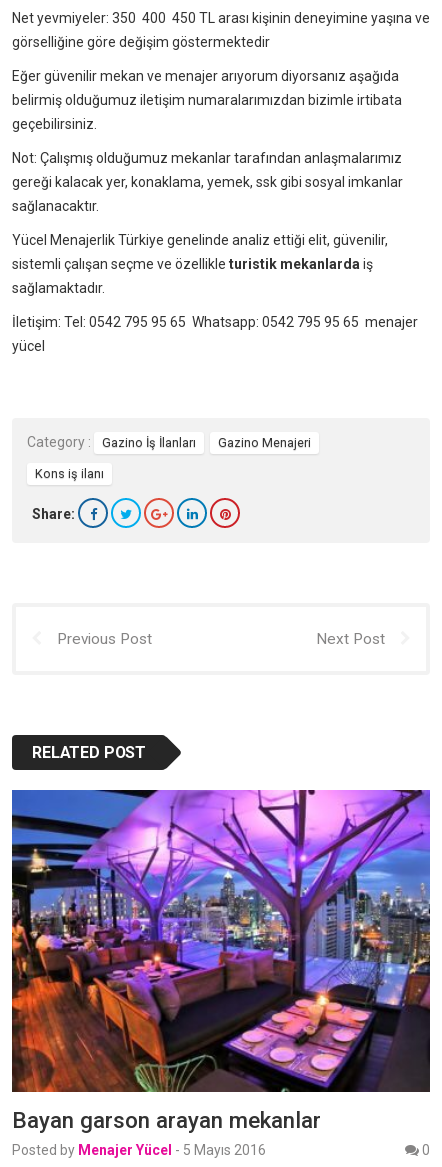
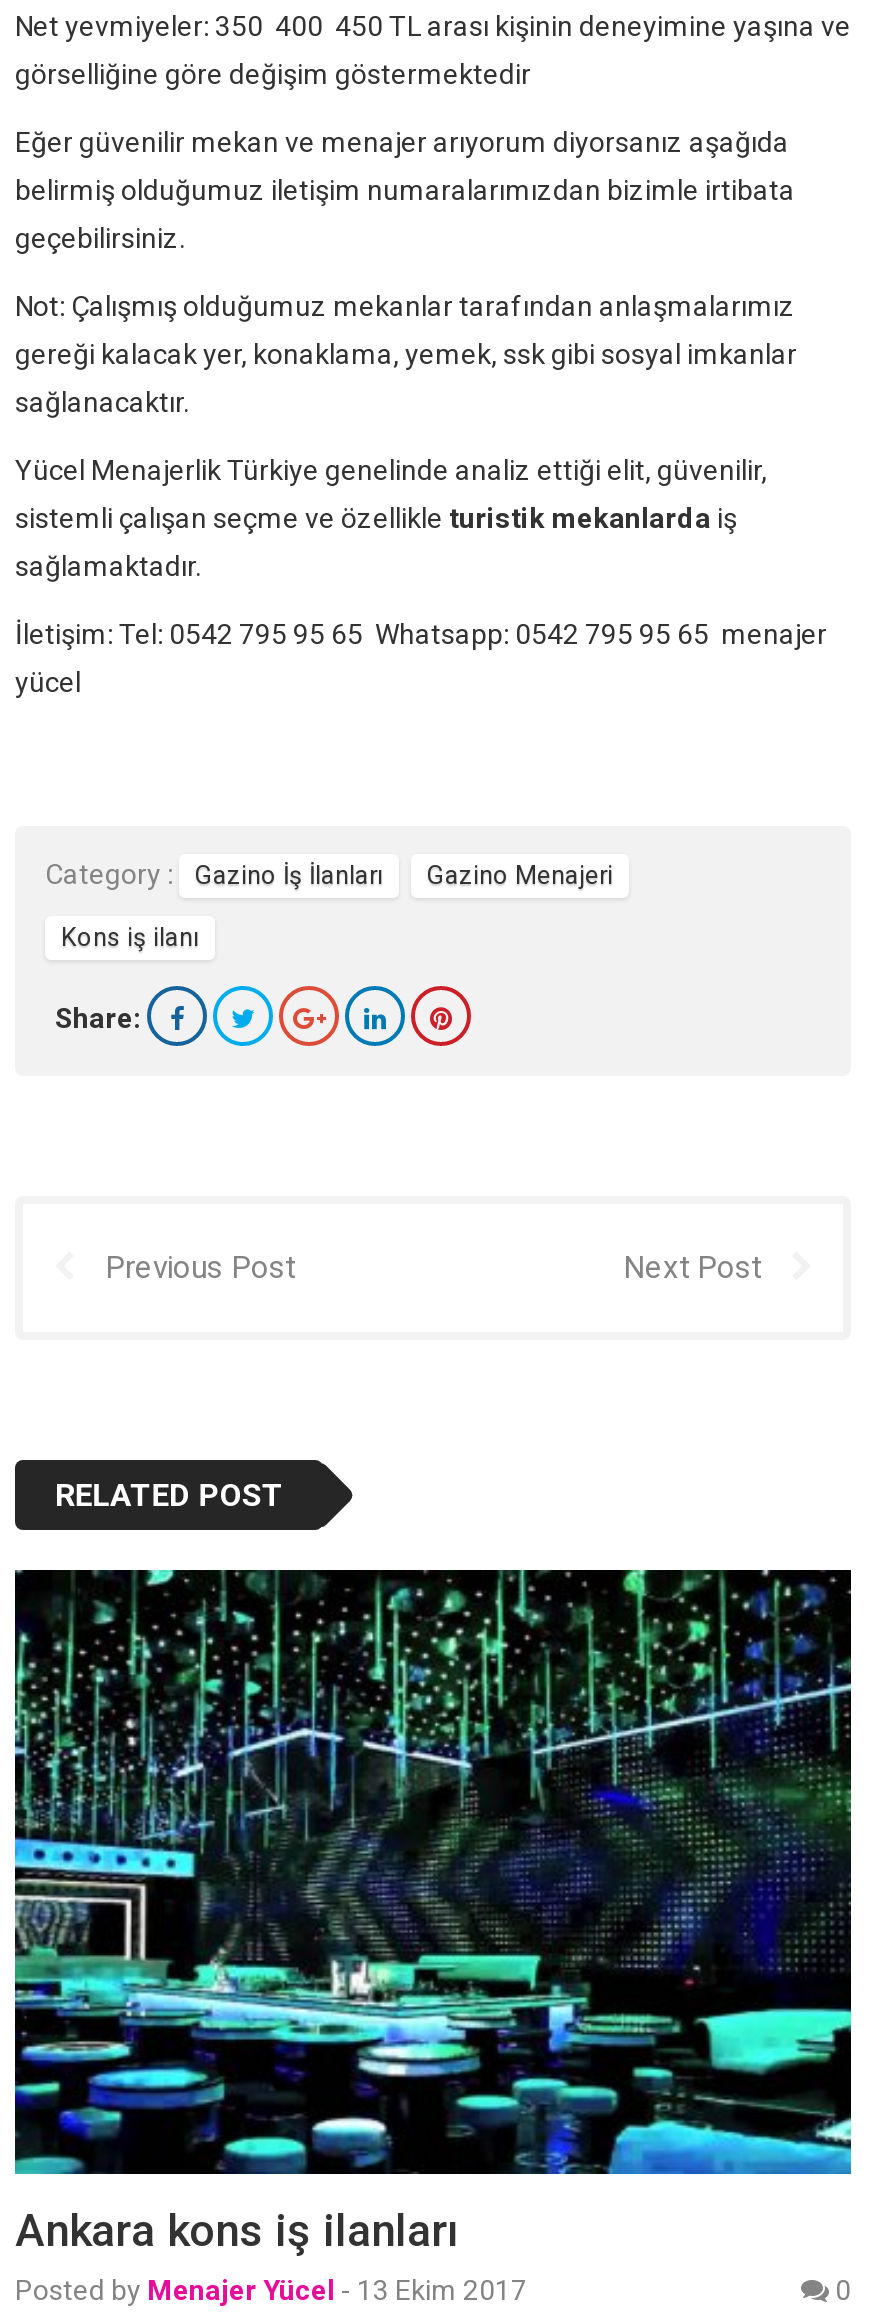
[11,789,431,1158] [image] | Bayan garson arayan mekanlar | Posted by Menajer Yücel - 5 Mayıs 2016 -> [13,1568,853,2306] [image] | Ankara kons iş ilanları | Posted by Menajer Yücel - 13 Ekim 2017

